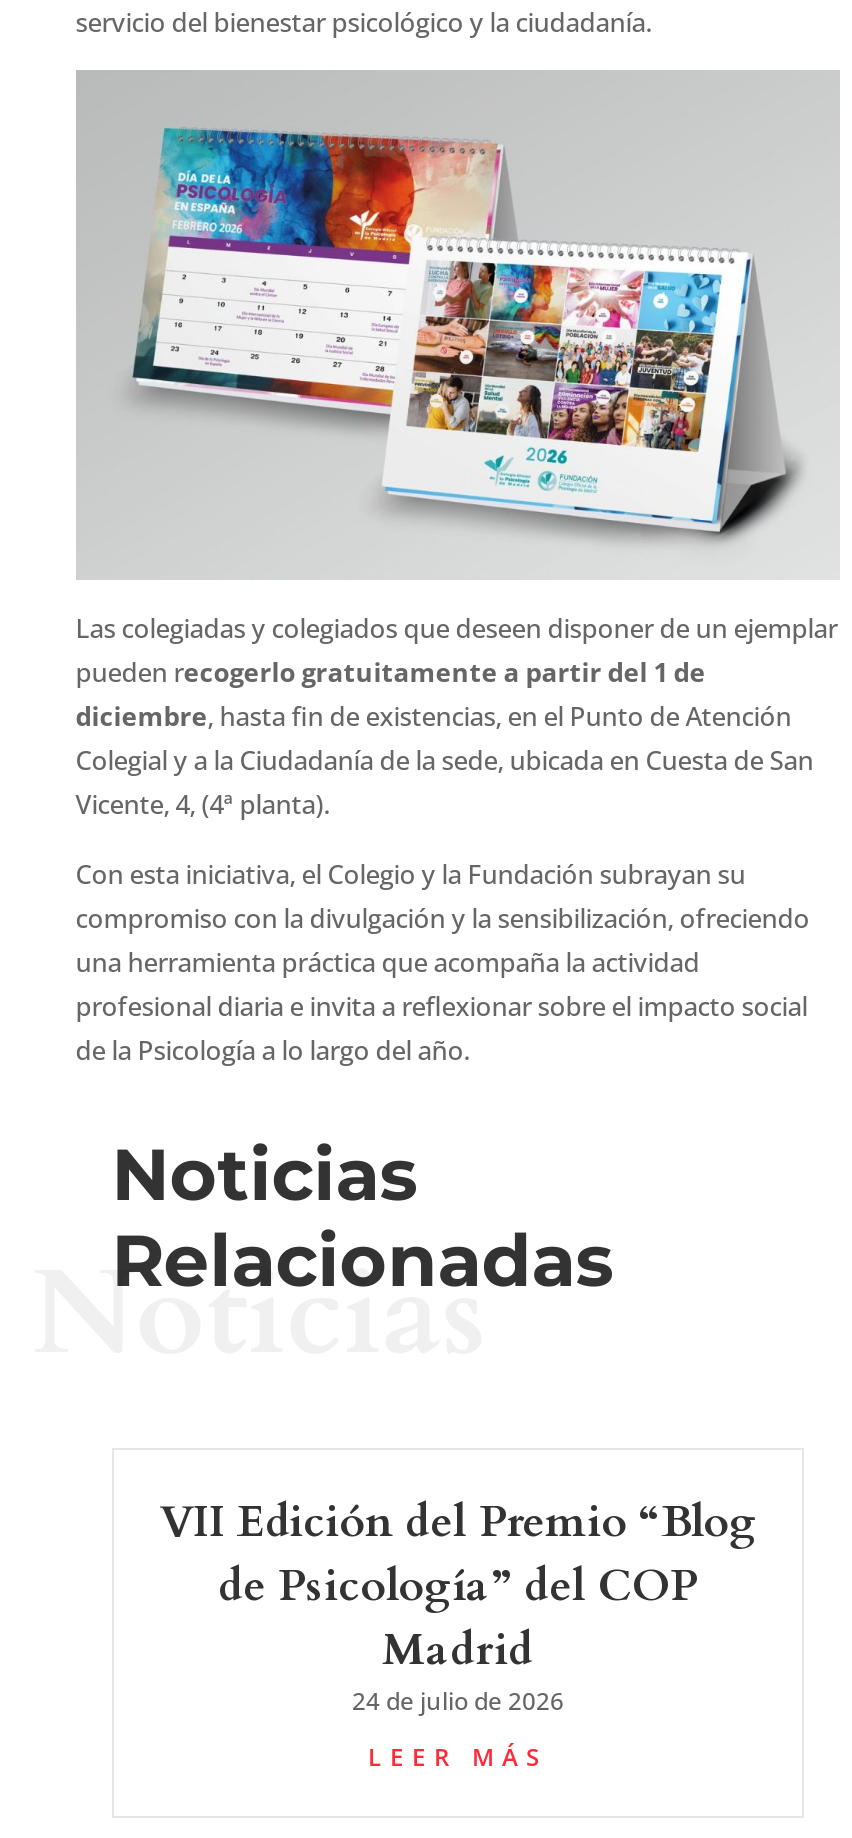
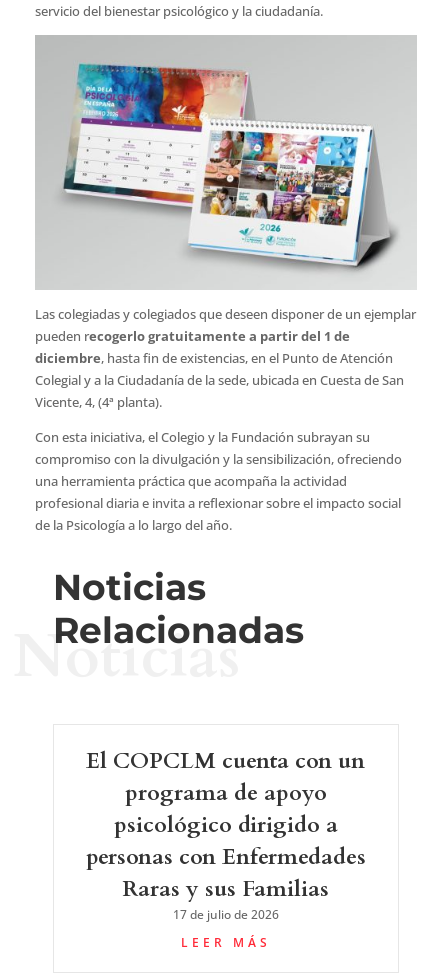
[159,1492,757,1718] VII Edición del Premio “Blog | de Psicología” del COP | Madrid | 24 de julio de 2026 -> [86,746,366,923] El COPCLM cuenta con un | programa de apoyo | psicológico dirigido a | personas con Enfermedades | Raras y sus Familias | 17 de julio de 2026

